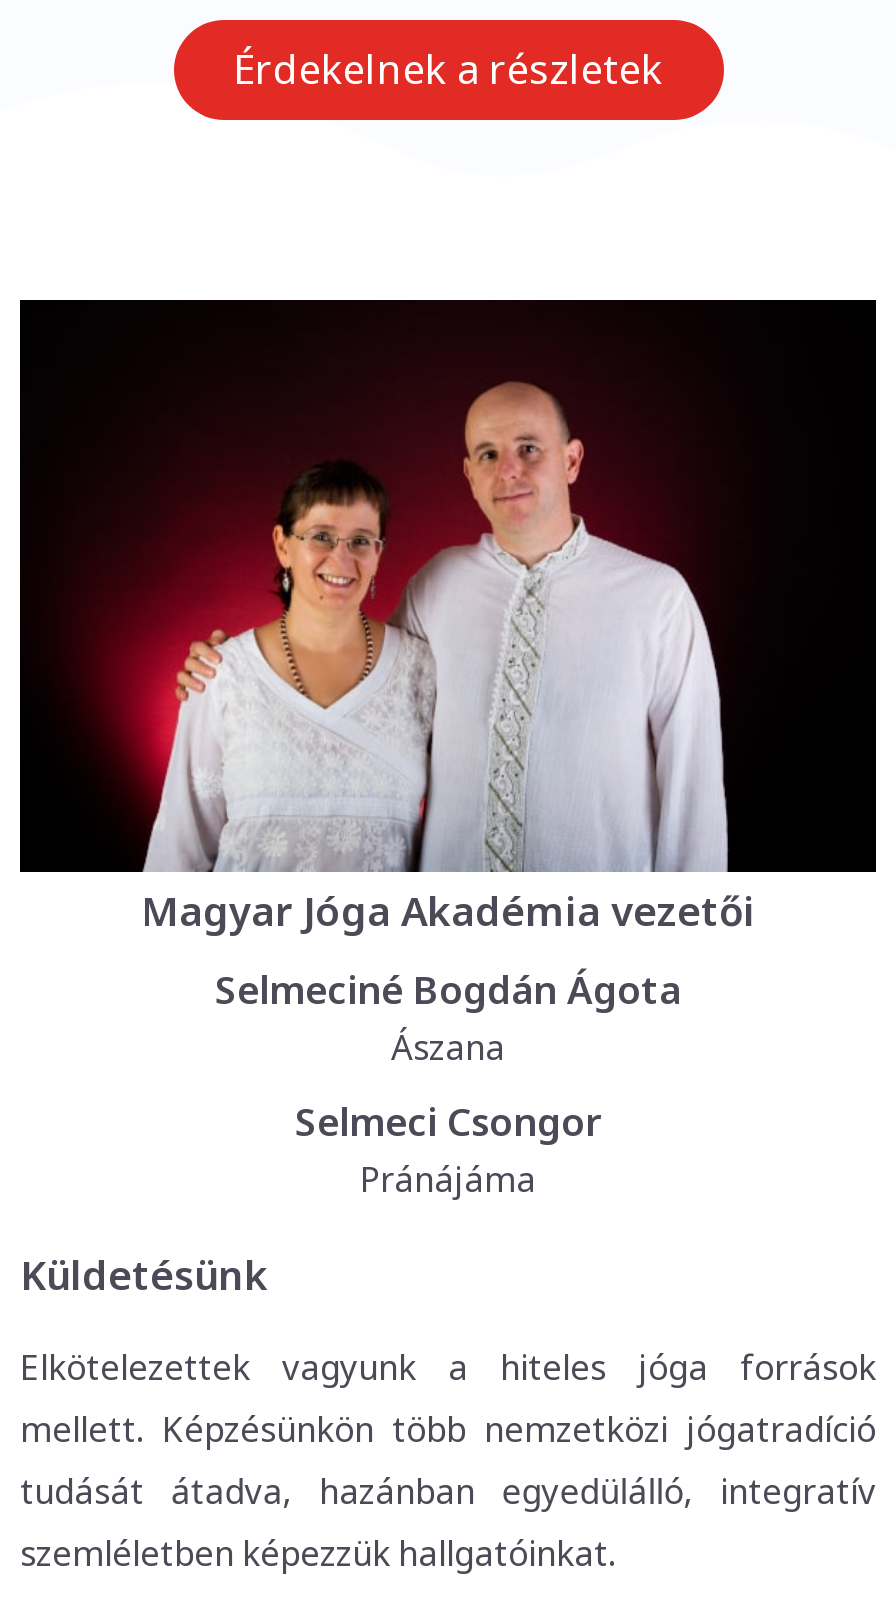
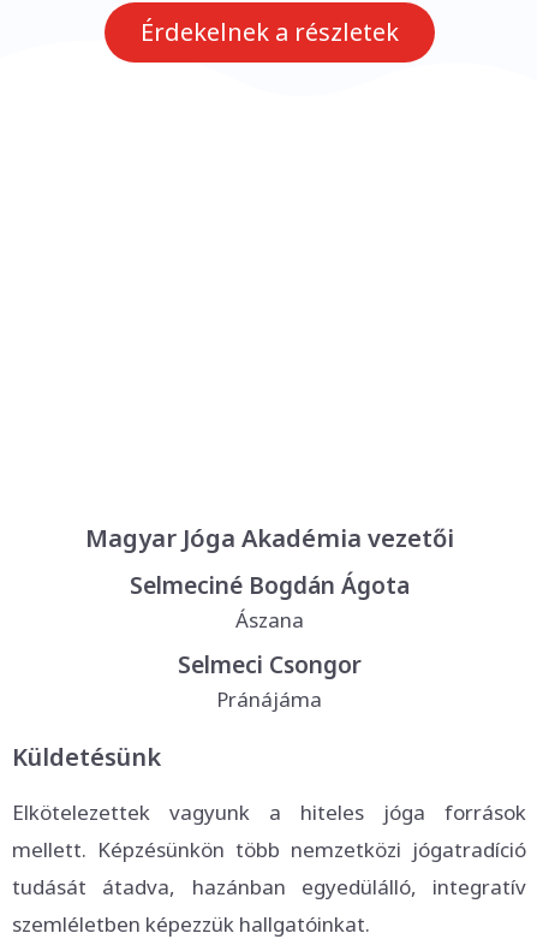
[18,298,878,874] [image] -> none

